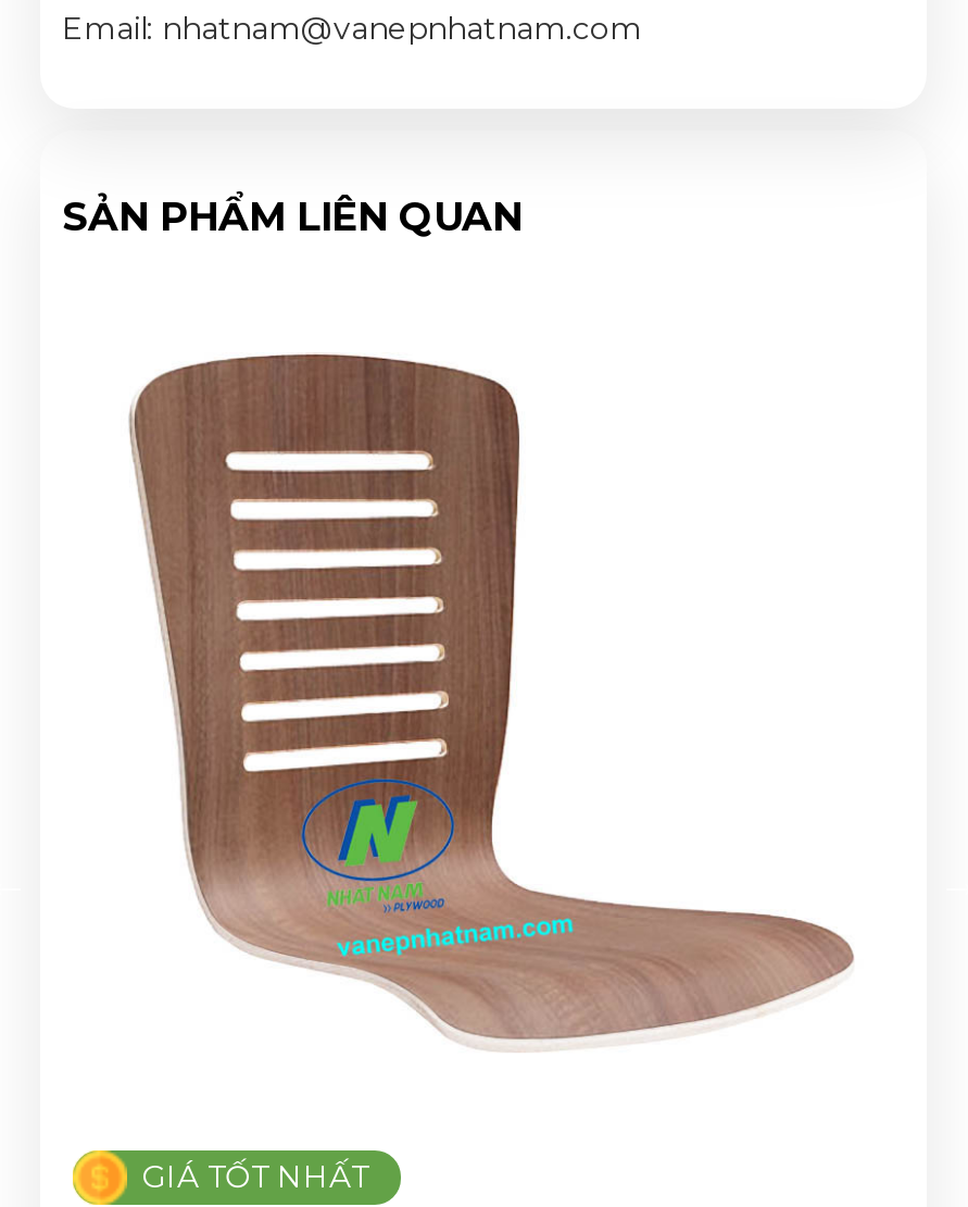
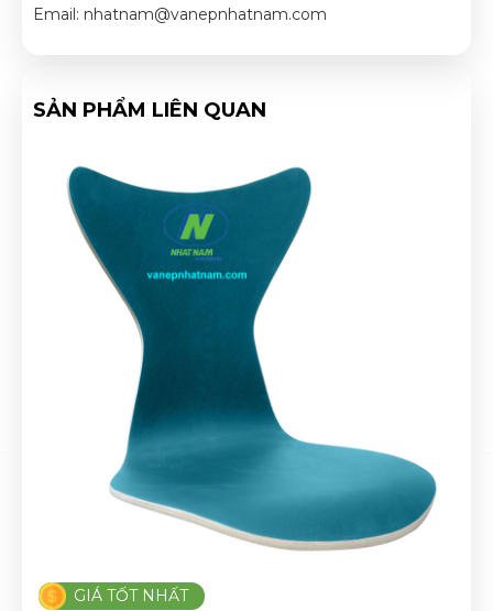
[127,328,859,1087] [image] -> [67,165,437,552] [image]

